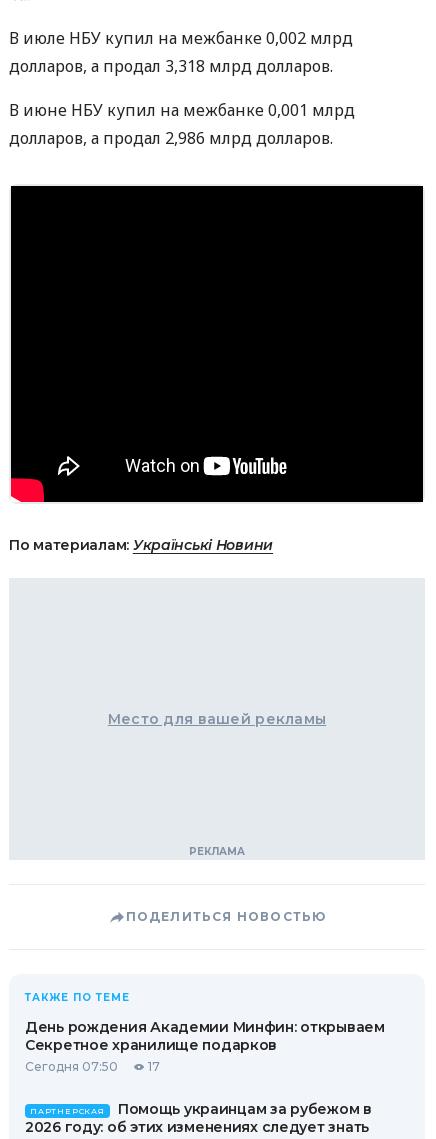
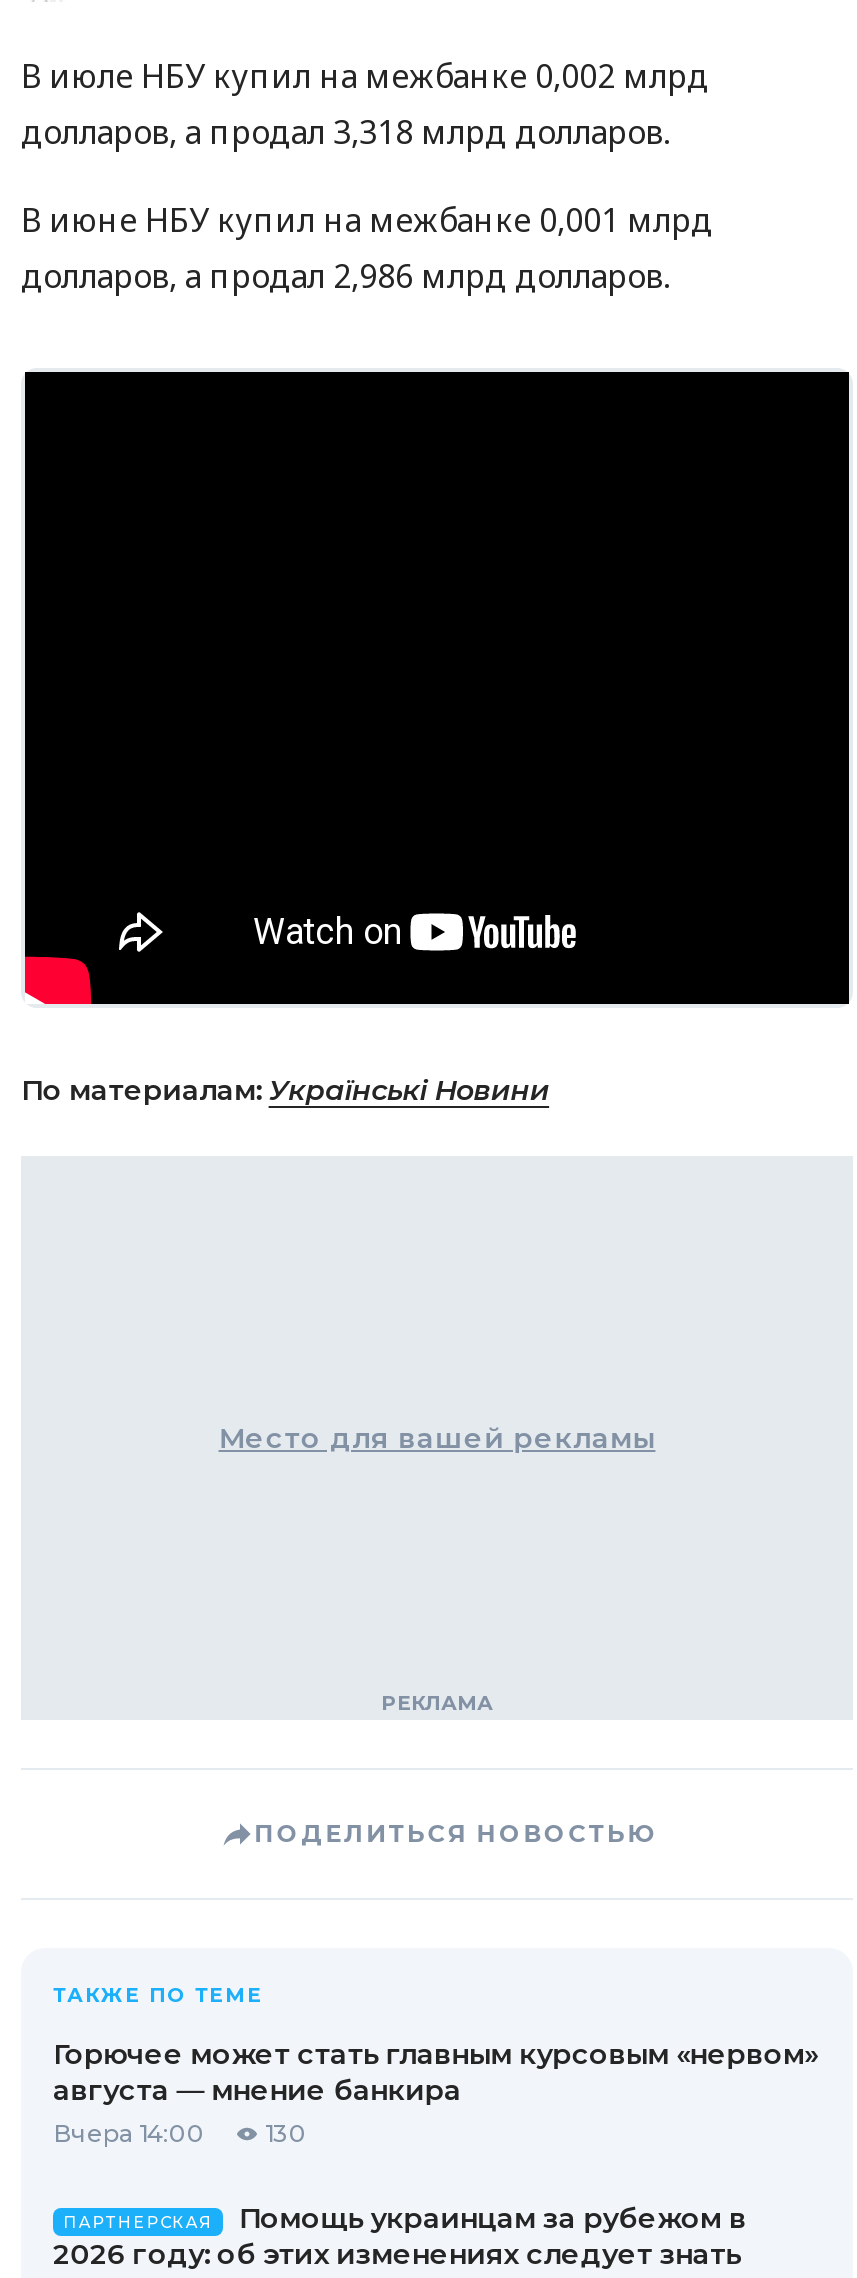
[25,1018,385,1074] День рождения Академии Минфин: открываем | Секретное хранилище подарков | Сегодня 07:50 | 17 -> [53,2035,818,2147] Горючее может стать главным курсовым «нервом» | августа — мнение банкира | Вчера 14:00 | 130

